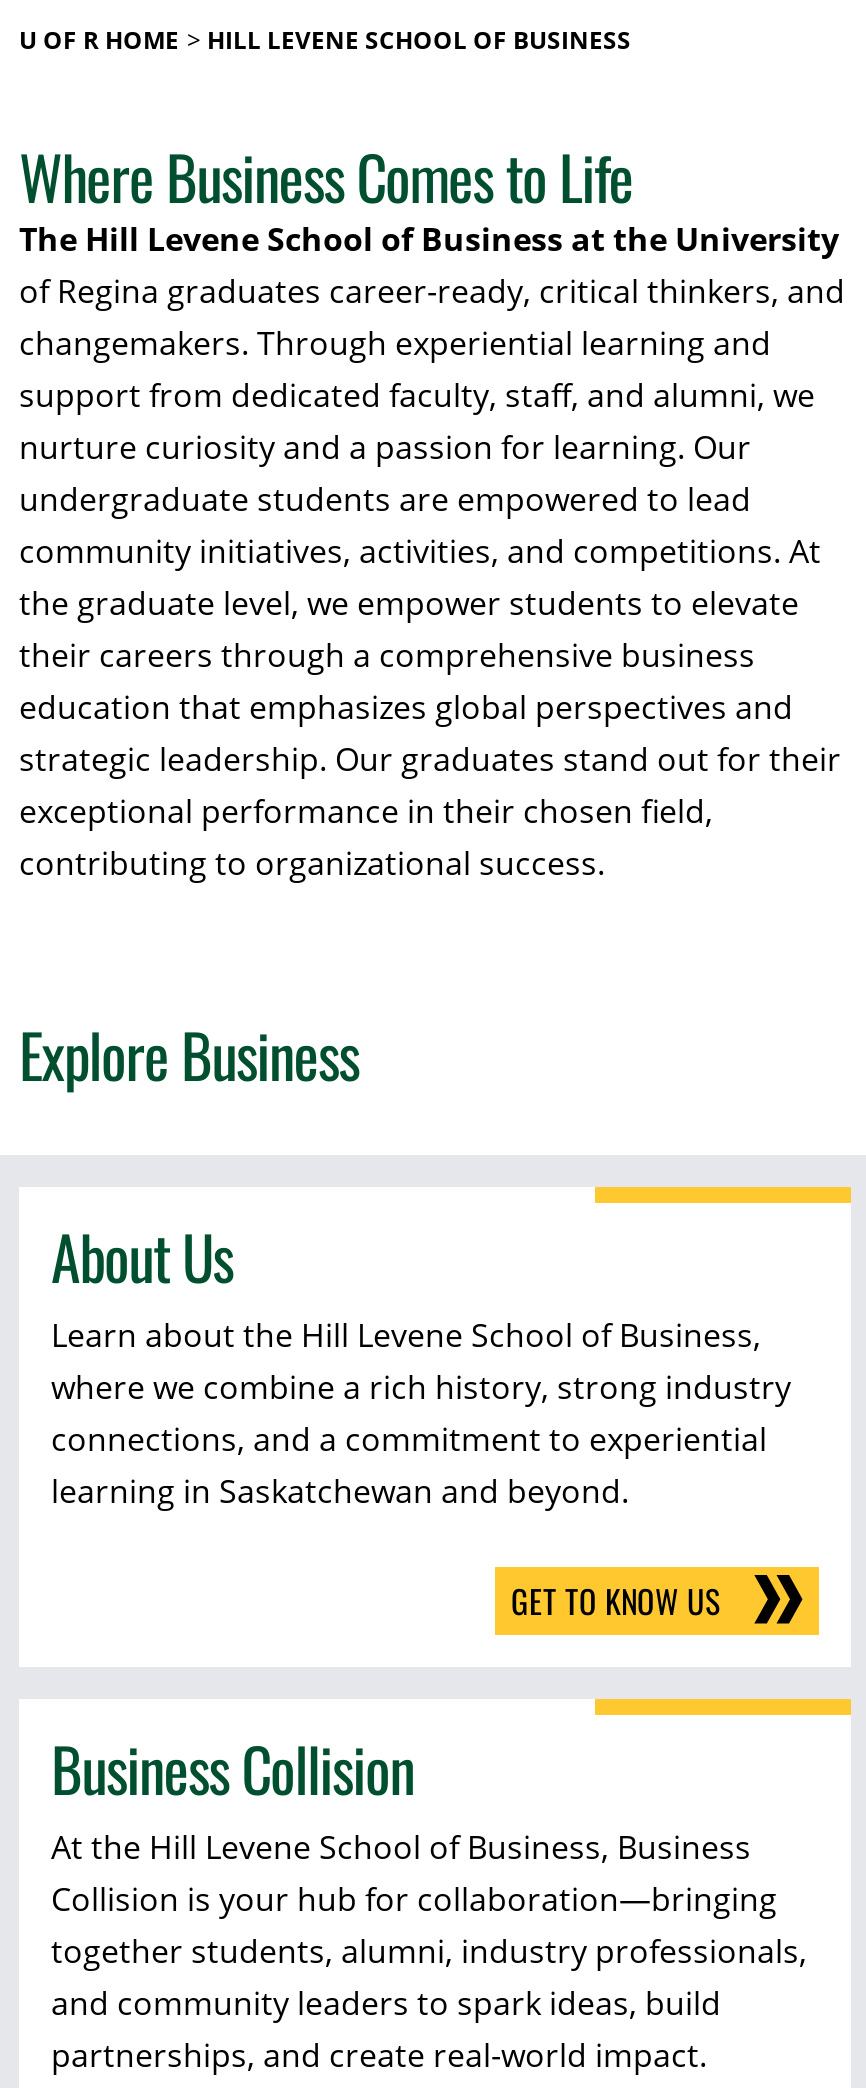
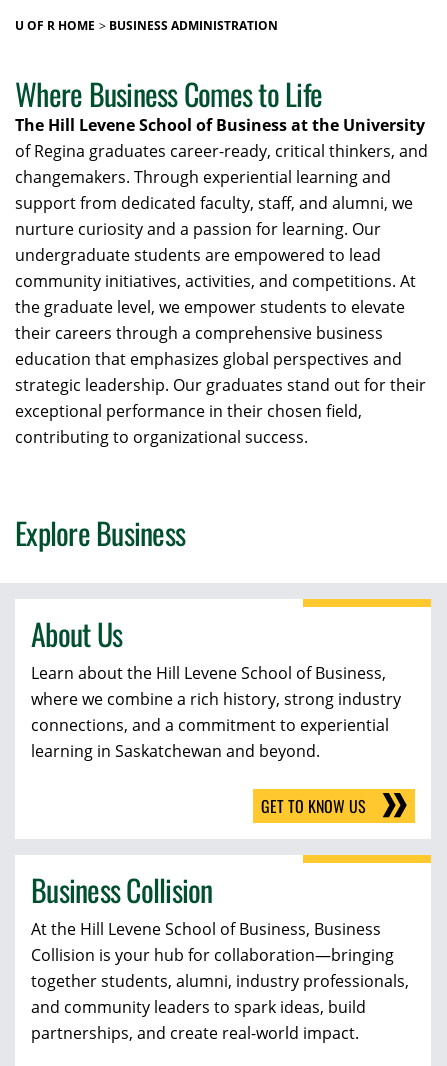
[207,22,631,56] HILL LEVENE SCHOOL OF BUSINESS -> [109,17,278,34] BUSINESS ADMINISTRATION

